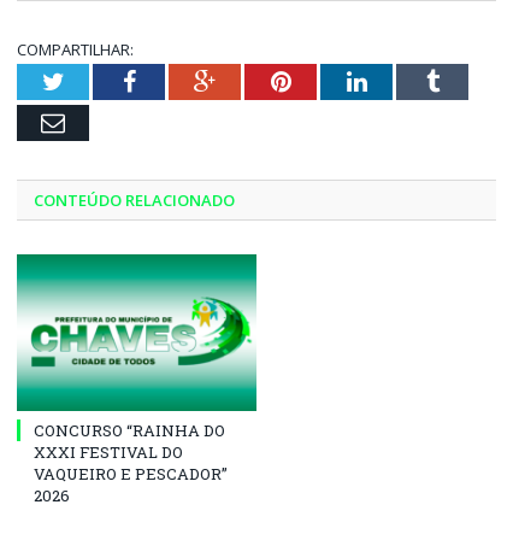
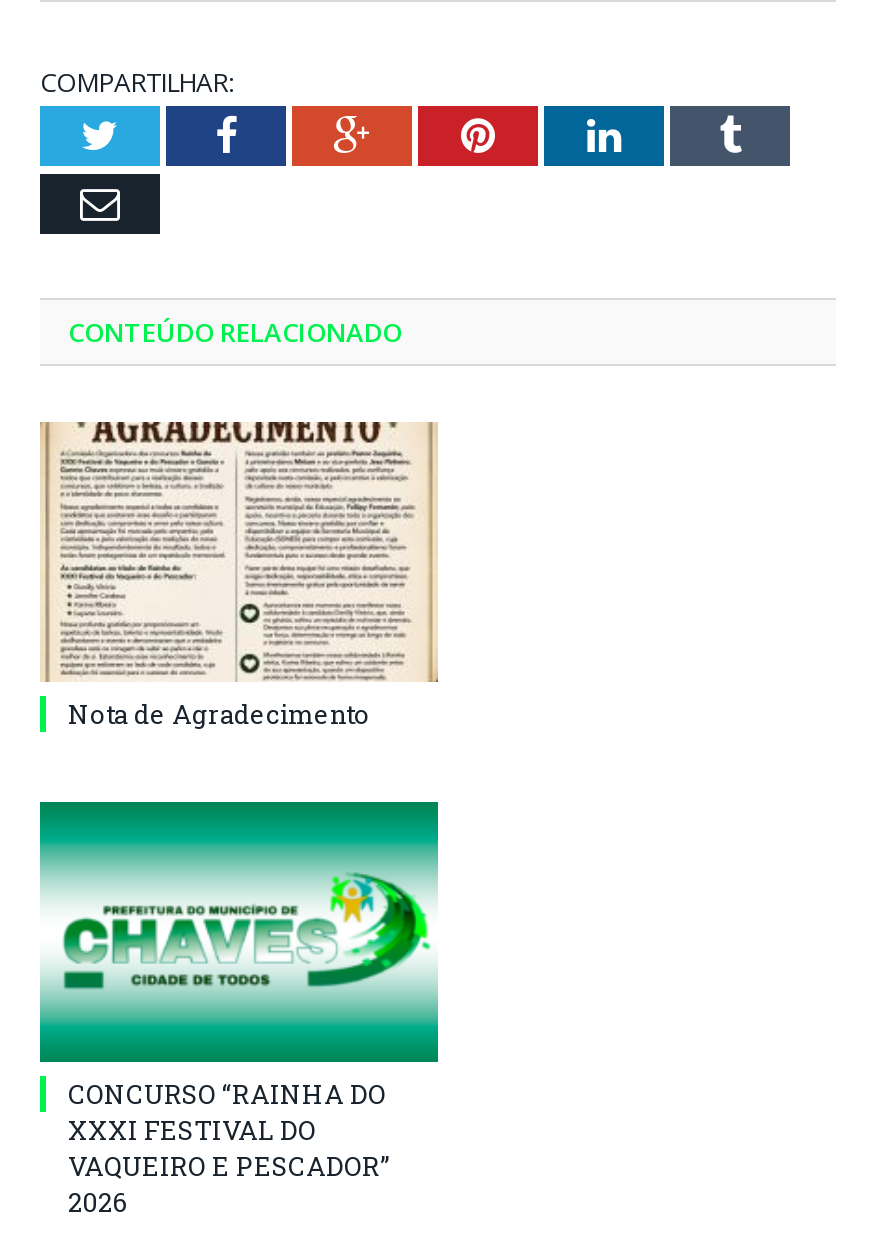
none -> [40,420,438,733] [image] | Nota de Agradecimento

